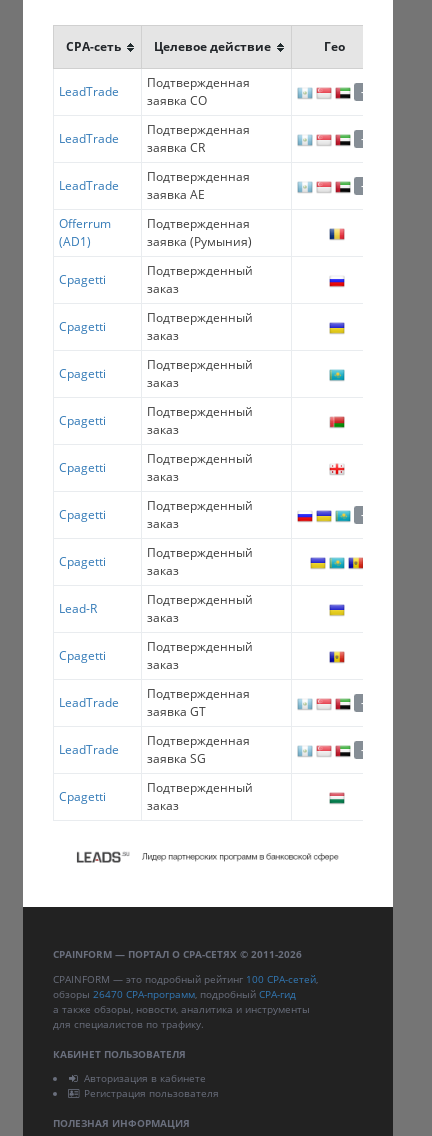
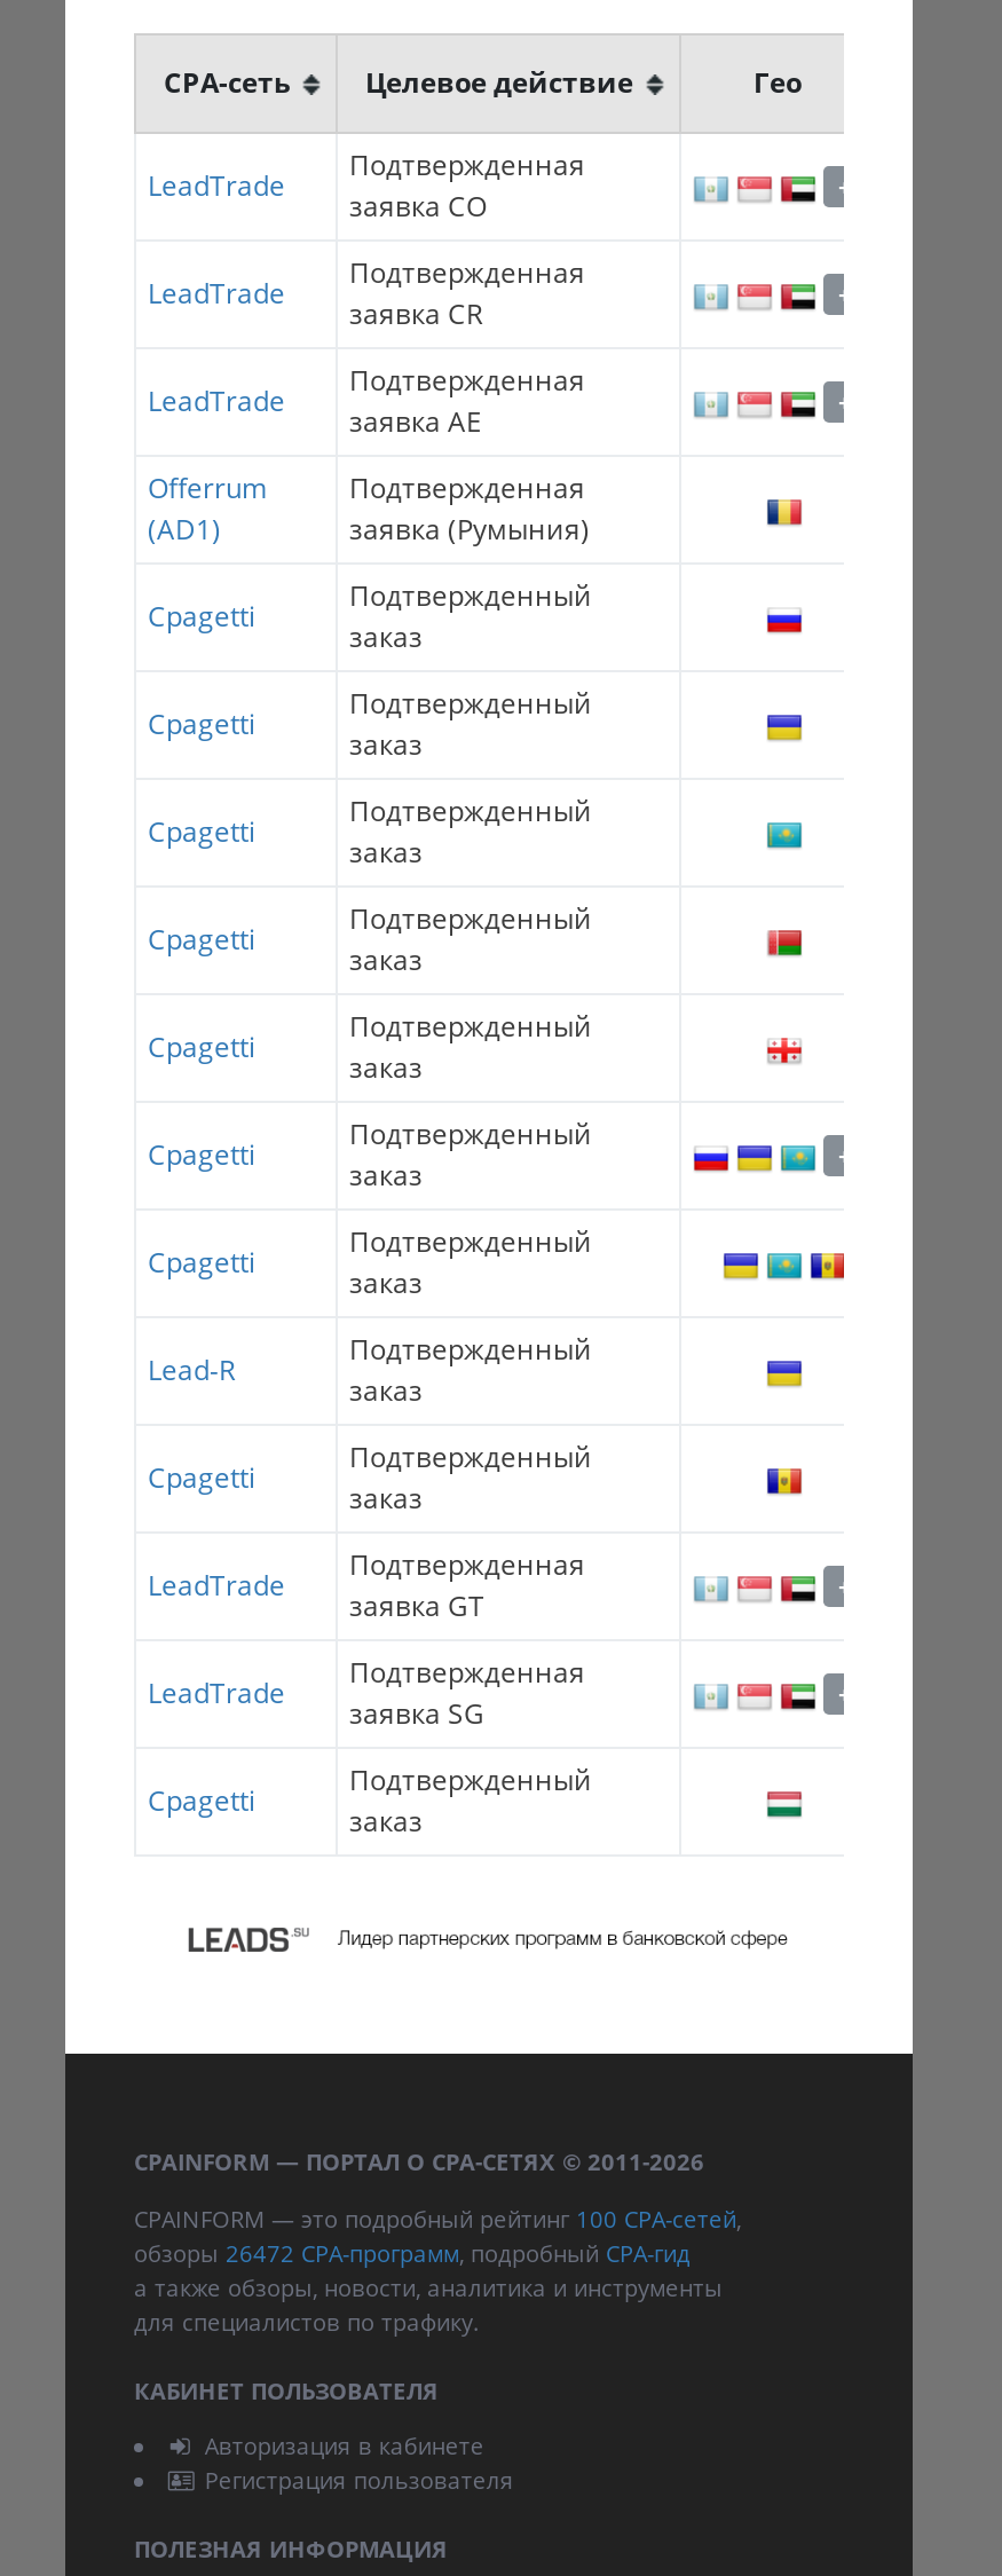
[53,987,296,1001] обзоры 26470 CPA-программ, подробный CPA-гид -> [134,2236,691,2268] обзоры 26472 CPA-программ, подробный CPA-гид

